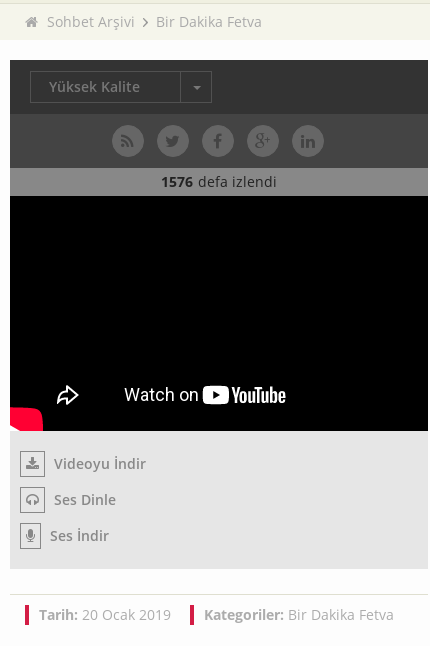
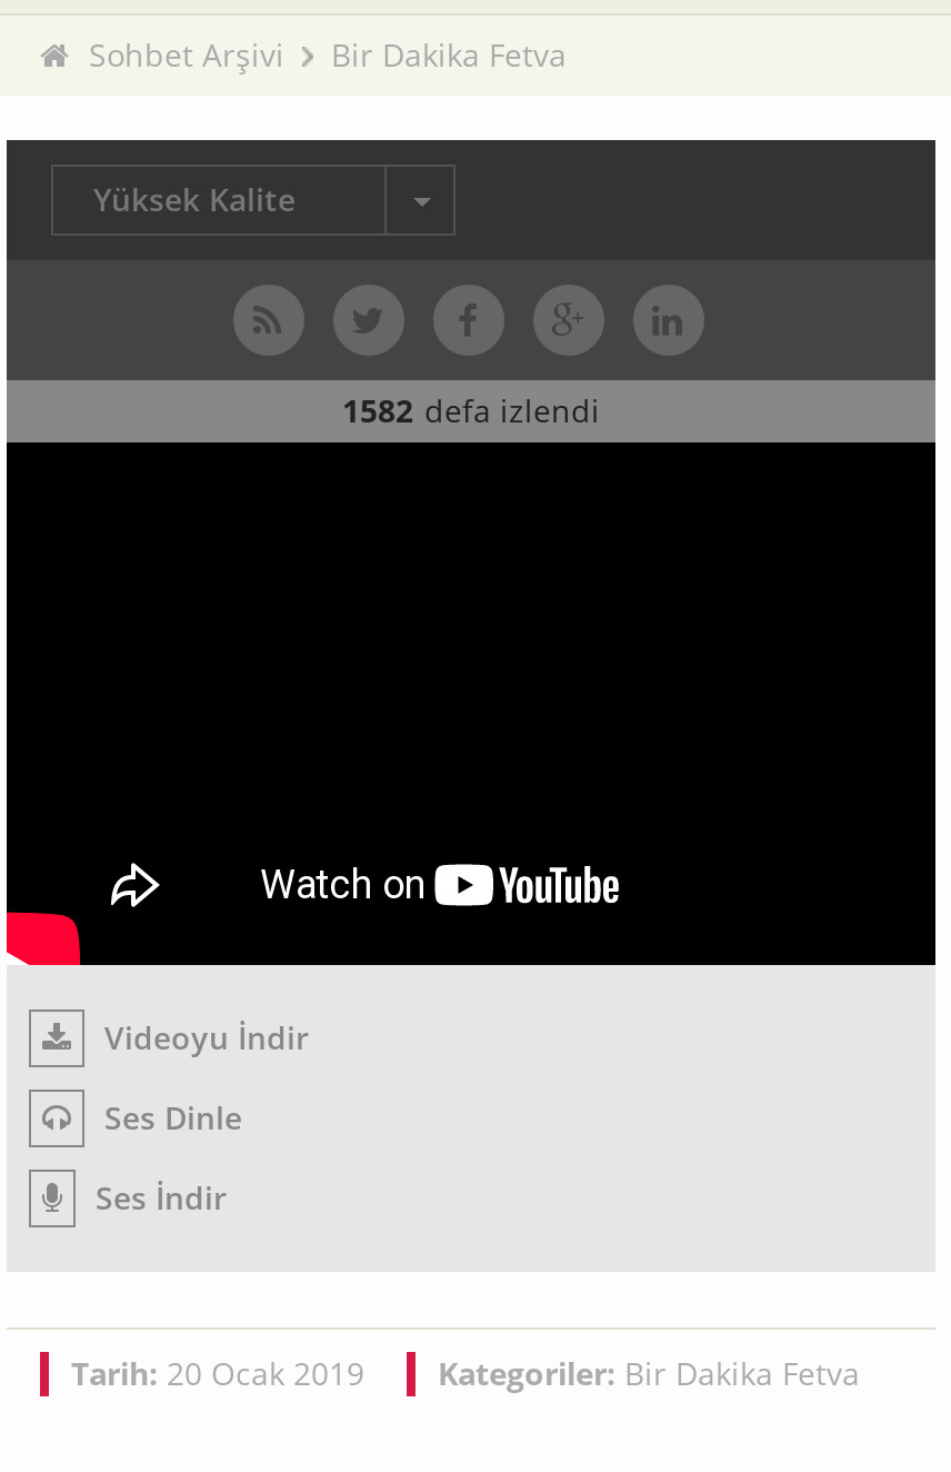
[161,172,277,191] 1576 defa izlendi -> [342,389,600,431] 1582 defa izlendi

